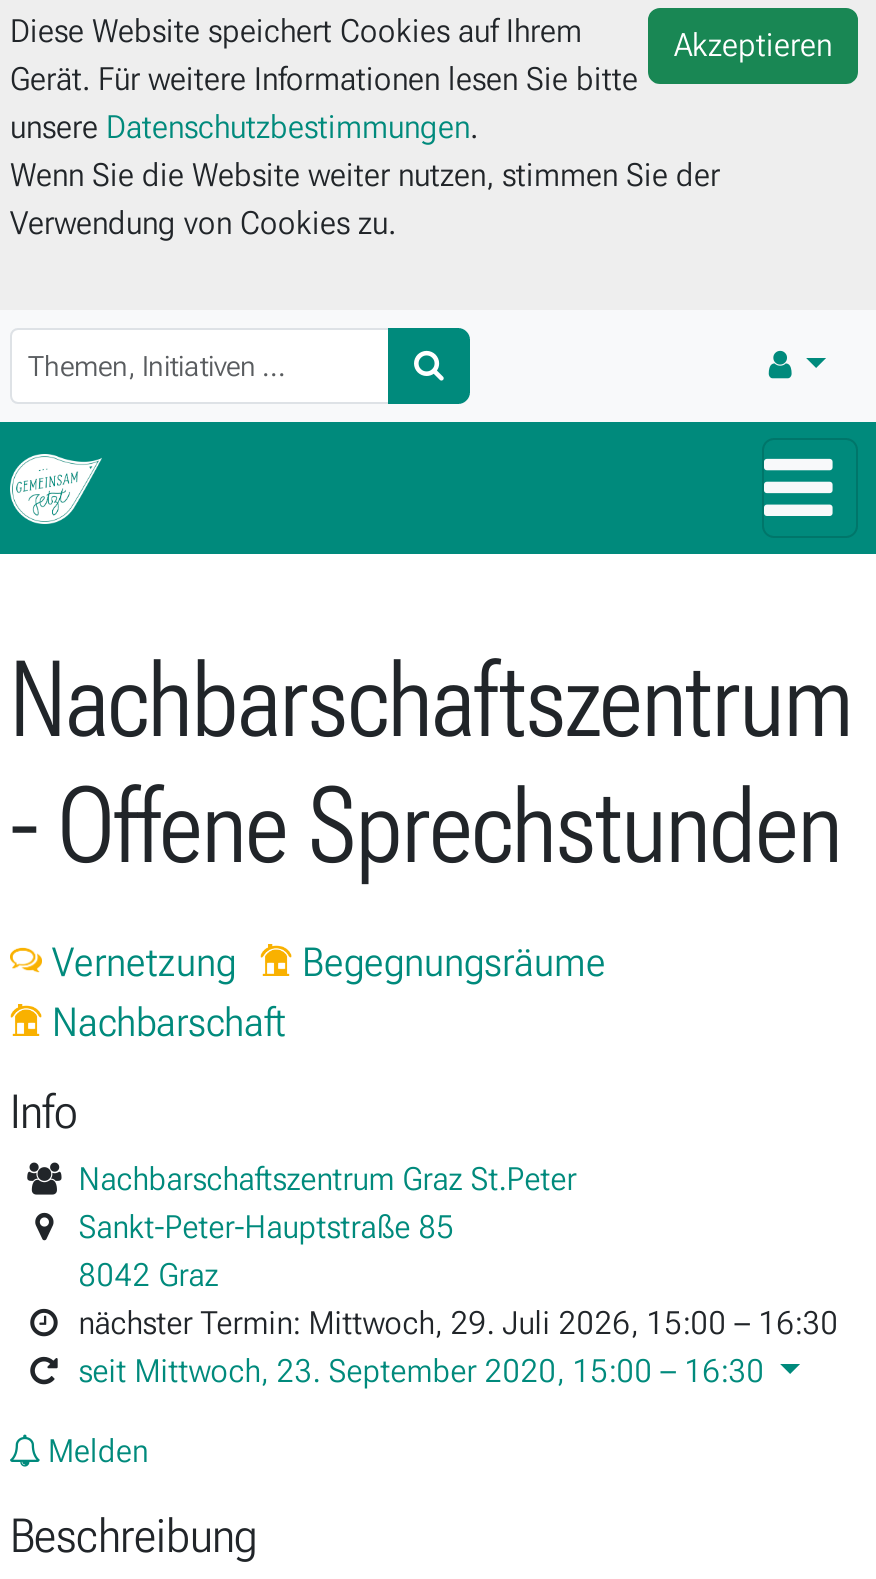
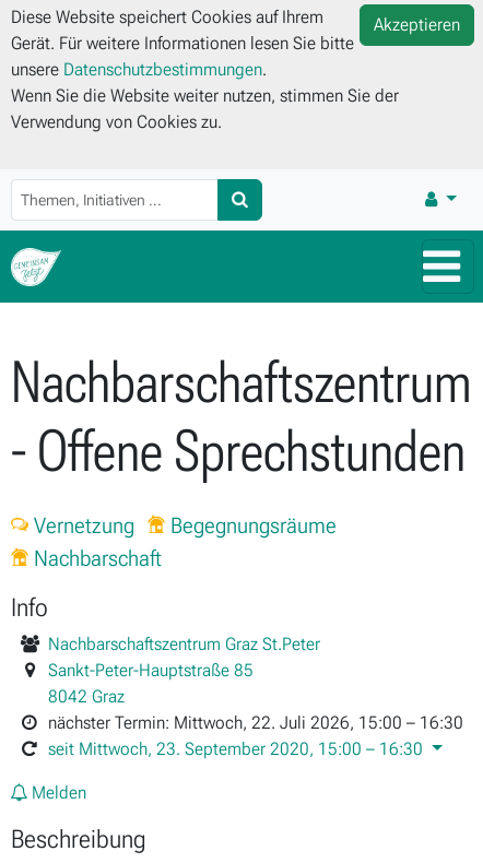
[79,1305,839,1343] nächster Termin: Mittwoch, 29. Juli 2026, 15:00 – 16:30 -> [48,713,464,733] nächster Termin: Mittwoch, 22. Juli 2026, 15:00 – 16:30

